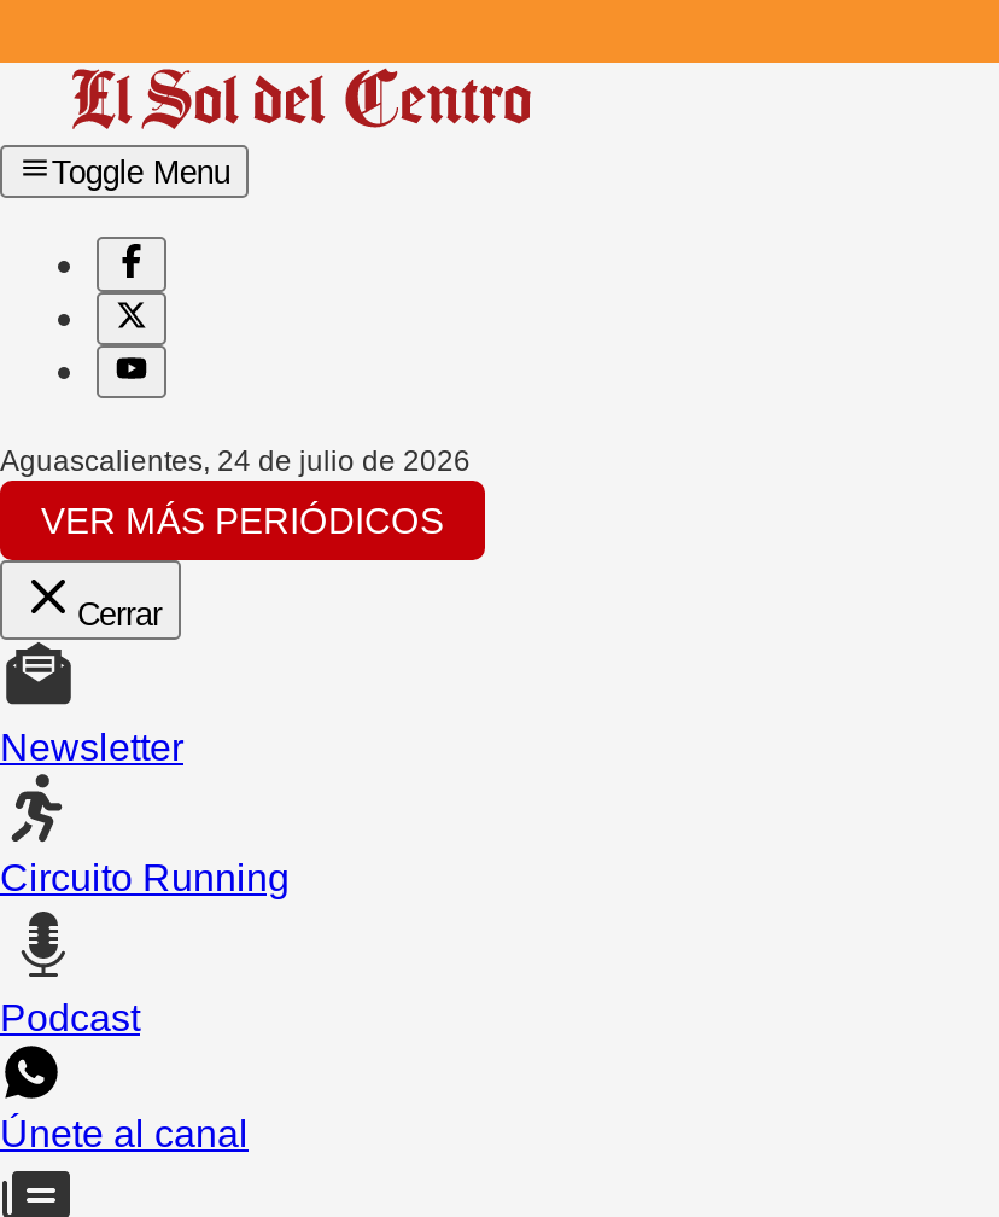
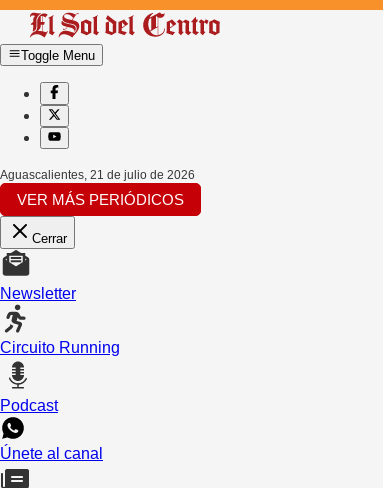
[0,445,471,479] Aguascalientes, 24 de julio de 2026 -> [0,168,195,182] Aguascalientes, 21 de julio de 2026

